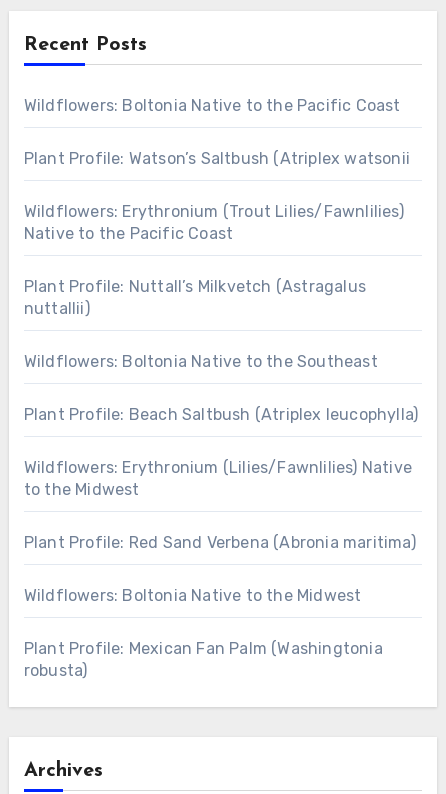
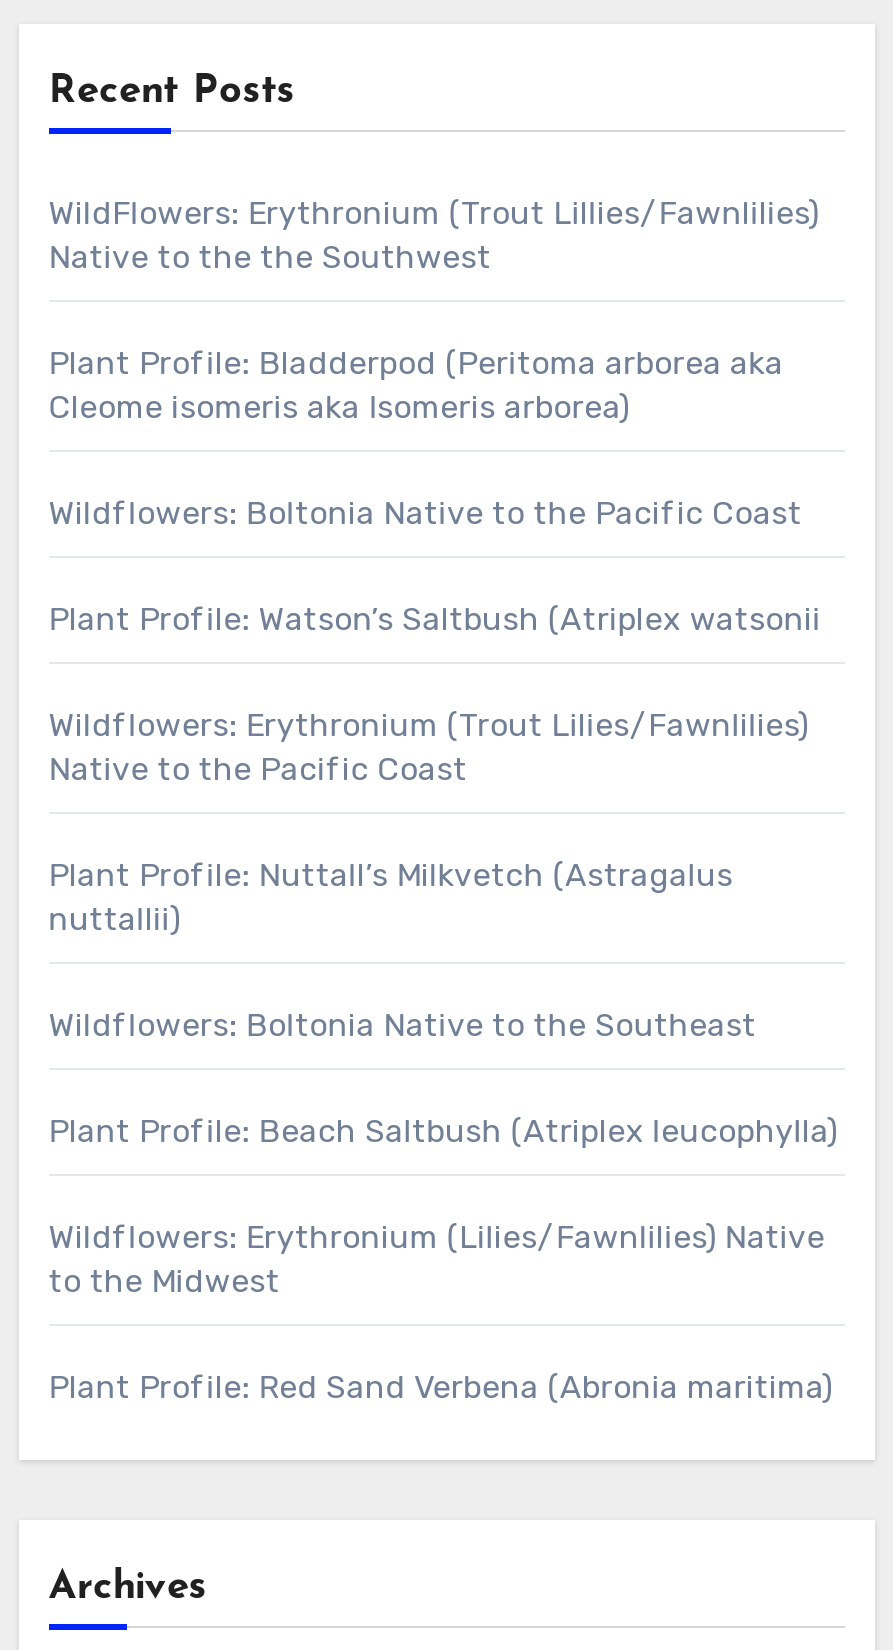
none -> [49,194,819,426] WildFlowers: Erythronium (Trout Lillies/Fawnlilies) | Native to the the Southwest | Plant Profile: Bladderpod (Peritoma arborea aka | Cleome isomeris aka Isomeris arborea)
moved [24,96,418,552] -> [49,494,837,1406]: Wildflowers: Boltonia Native to the Pacific Coast | Plant Profile: Watson’s Saltbush (Atriplex watsonii | Wildflowers: Erythronium (Trout Lilies/Fawnlilies) | ... | to the Midwest | Plant Profile: Red Sand Verbena (Abronia maritima)
[24,586,383,680] Wildflowers: Boltonia Native to the Midwest | Plant Profile: Mexican Fan Palm (Washingtonia | robusta) -> none

